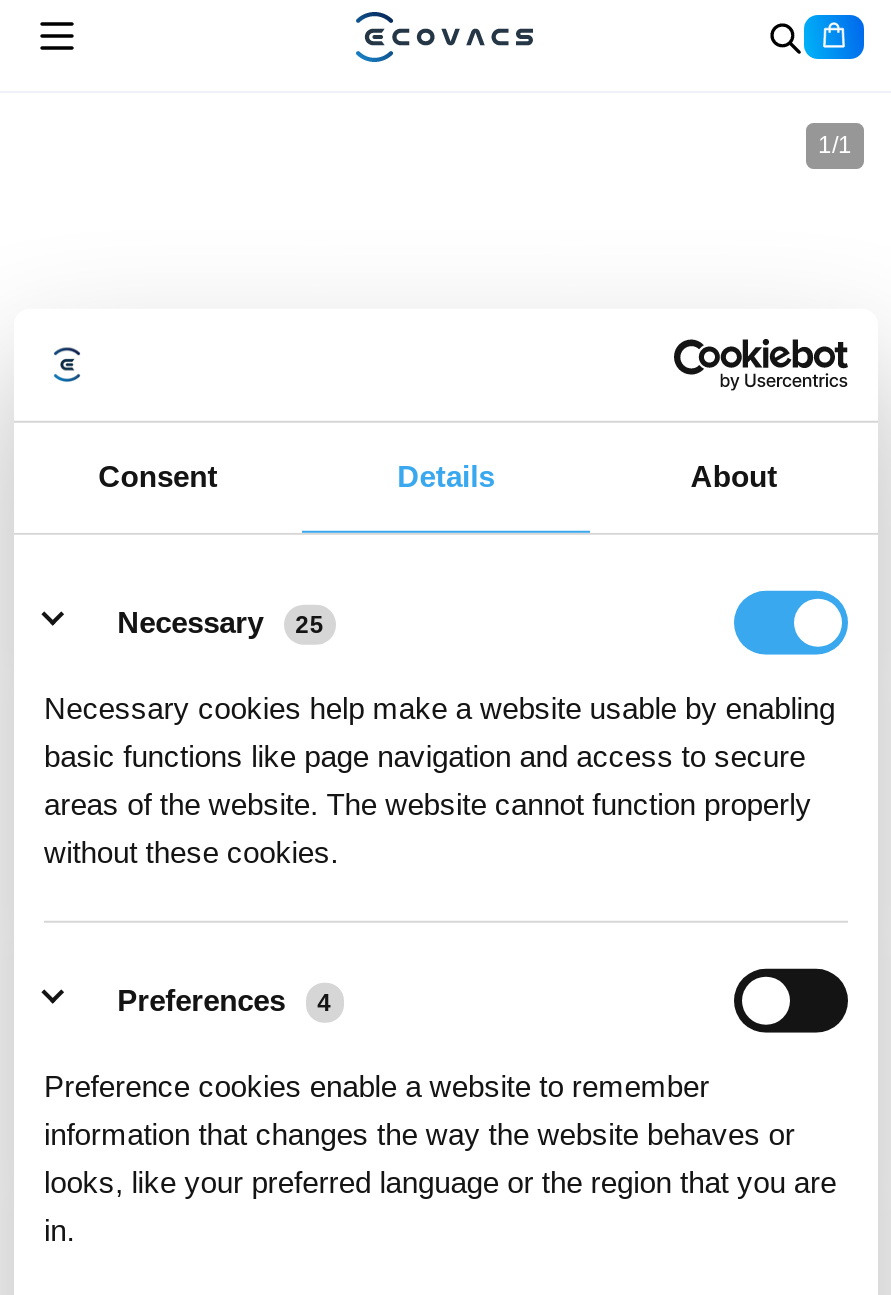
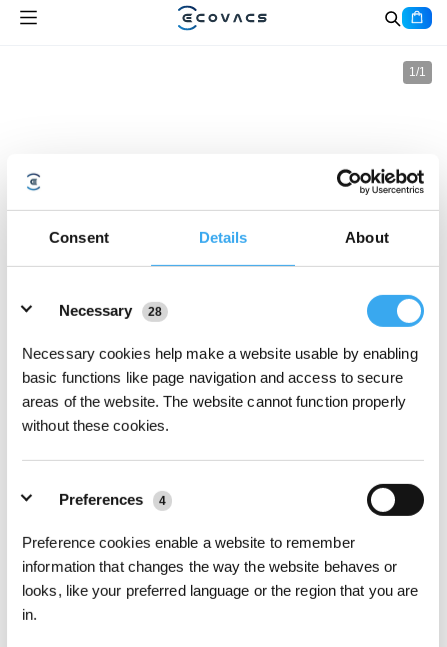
[117,604,324,638] Necessary 25 -> [59,301,162,318] Necessary 28

